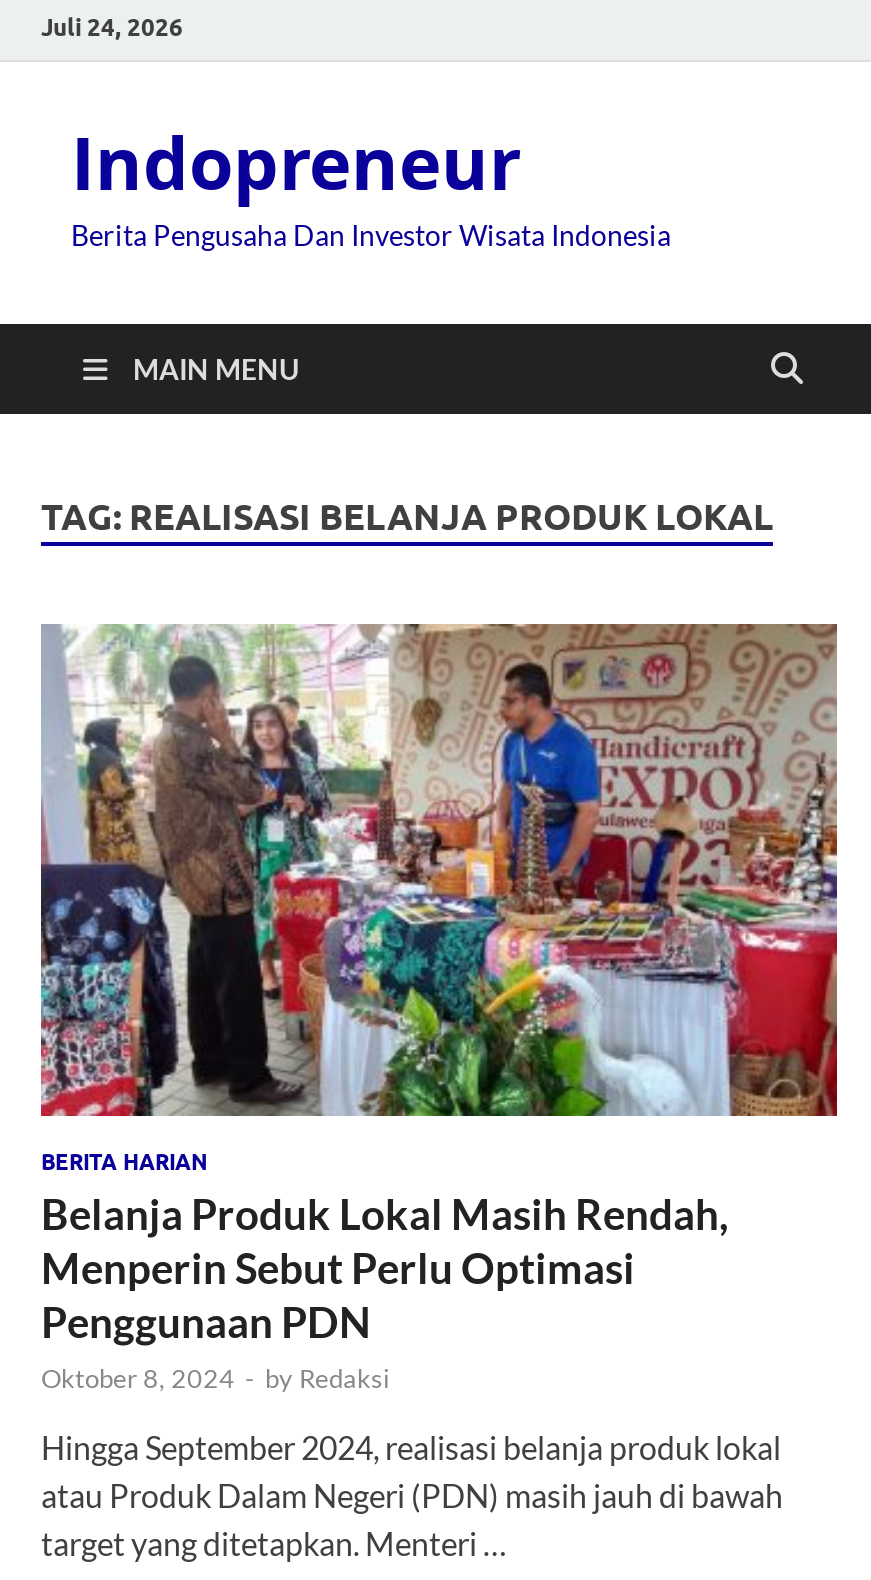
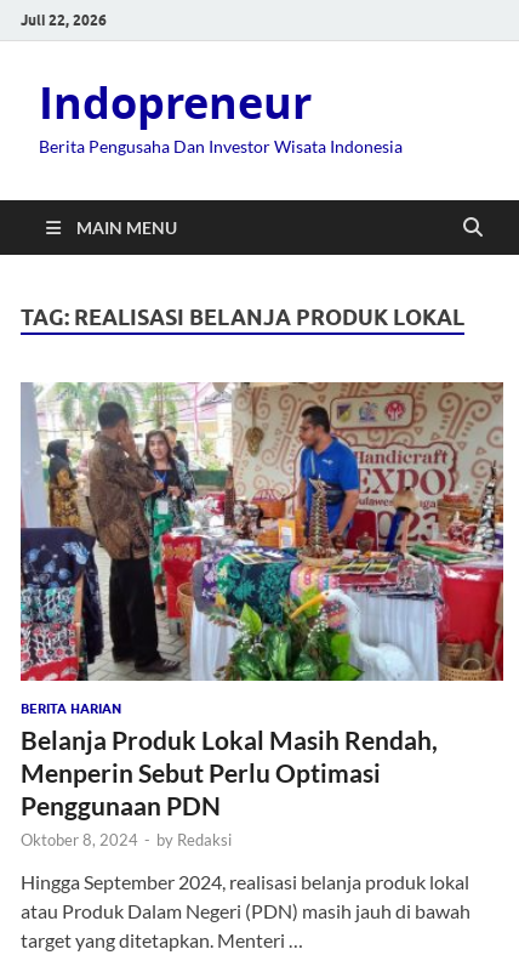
[41,11,183,41] Juli 24, 2026 -> [21,10,107,29] Juli 22, 2026

